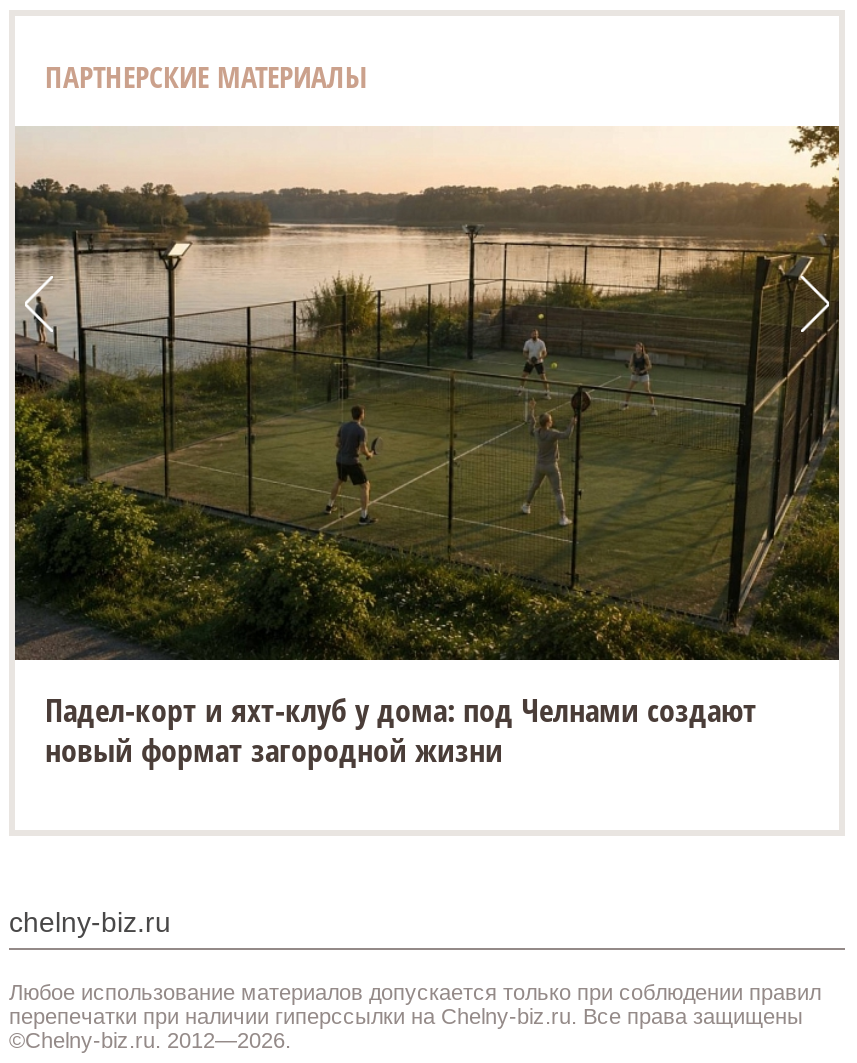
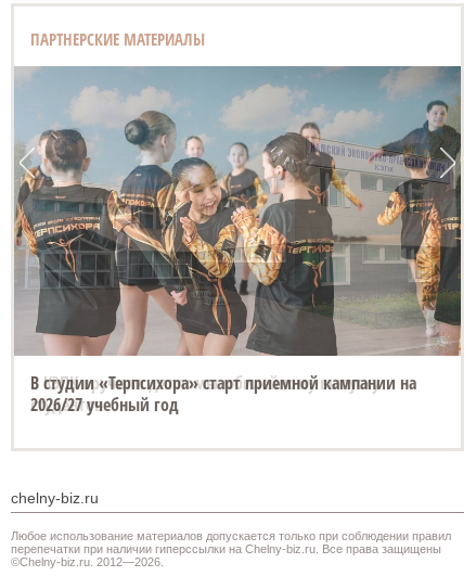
[13,124,841,772] [image] | Падел-корт и яхт-клуб у дома: под Челнами создают | новый формат загородной жизни -> [14,65,462,417] [image] | В студии «Терпсихора» старт приемной кампании на | 2026/27 учебный год

